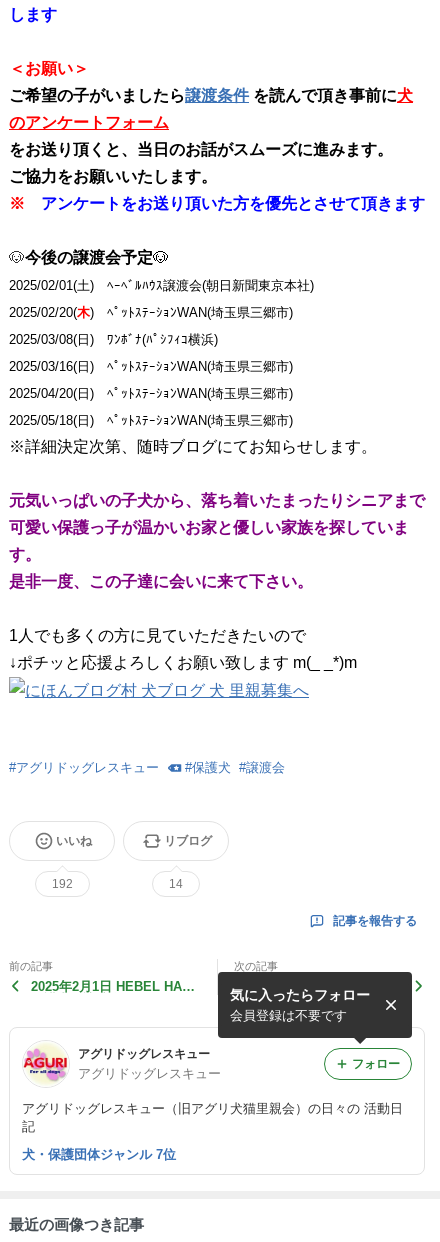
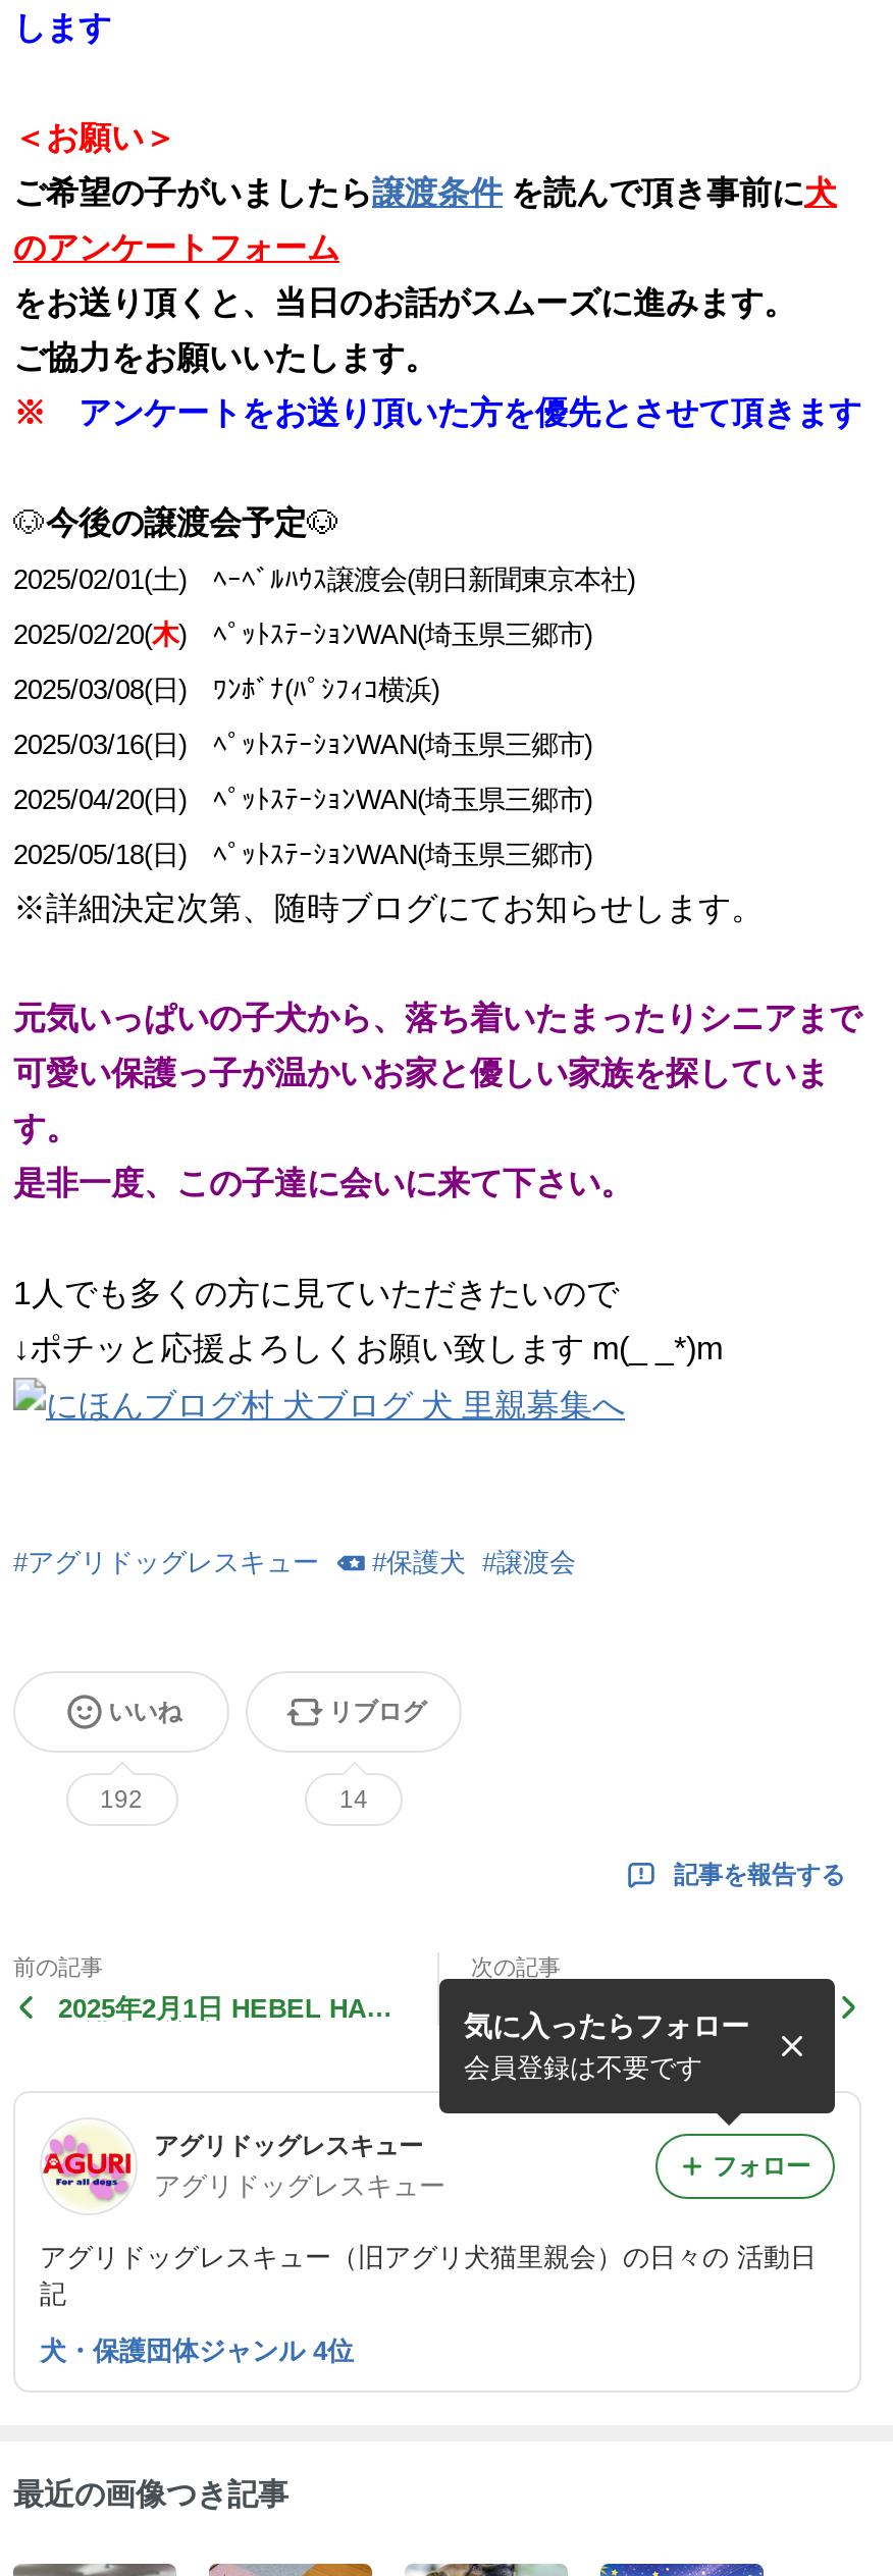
[22,1147,176,1162] 犬・保護団体ジャンル 7位 -> [40,2336,354,2366] 犬・保護団体ジャンル 4位

